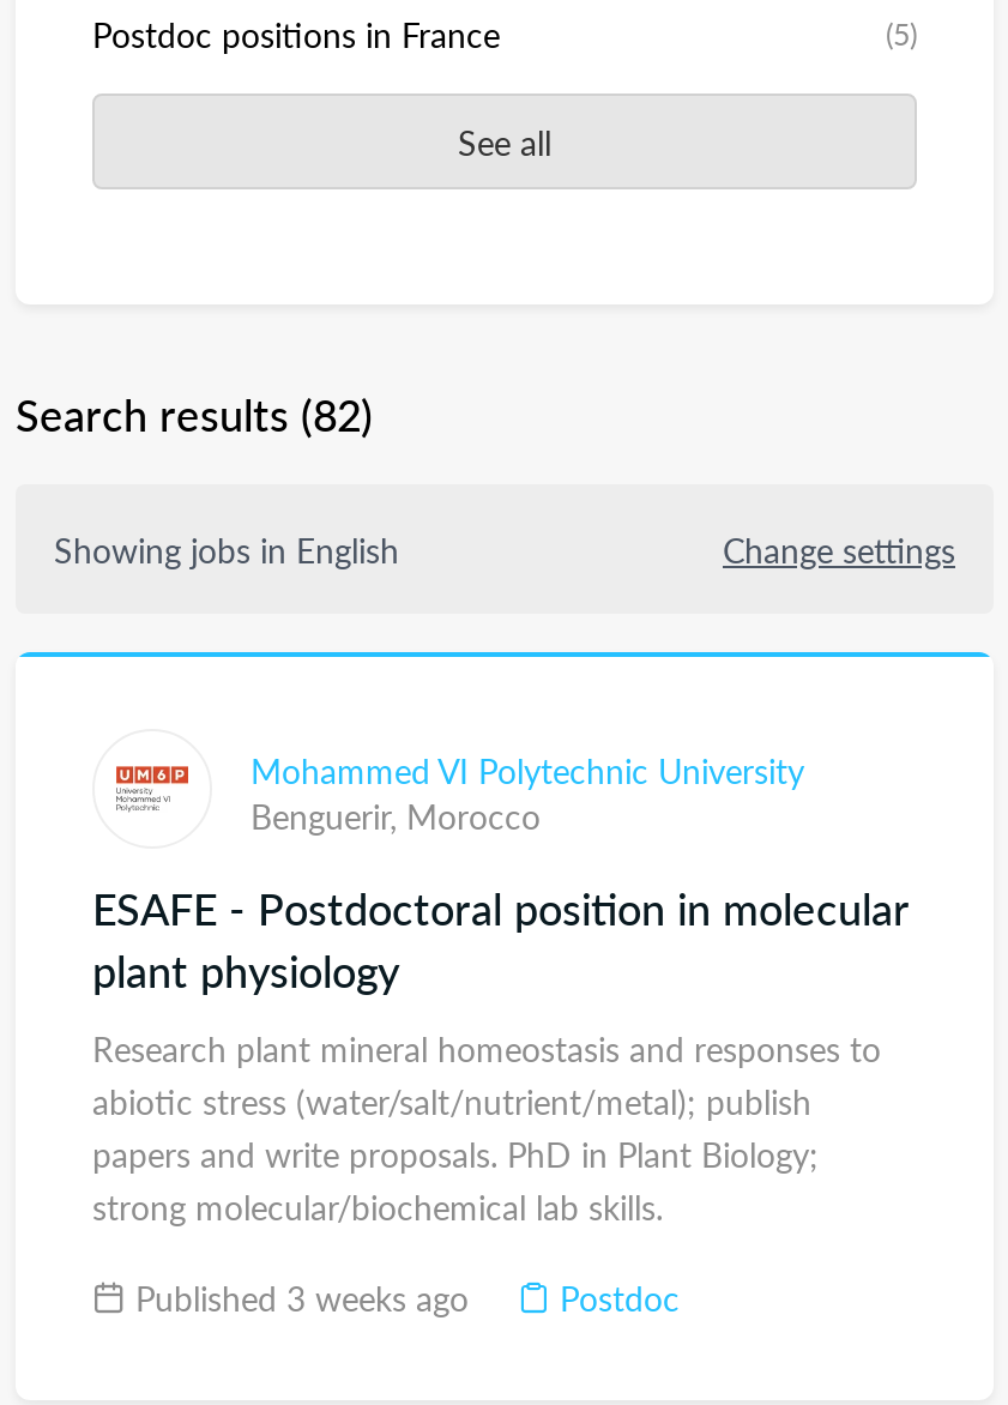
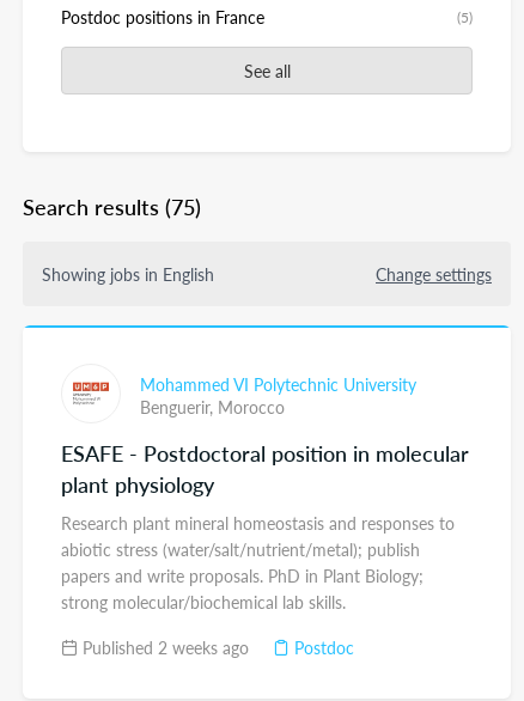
[16,384,373,444] Search results (82) -> [23,191,201,221] Search results (75)
[126,1273,469,1321] Published 3 weeks ago -> [78,635,249,659] Published 2 weeks ago

